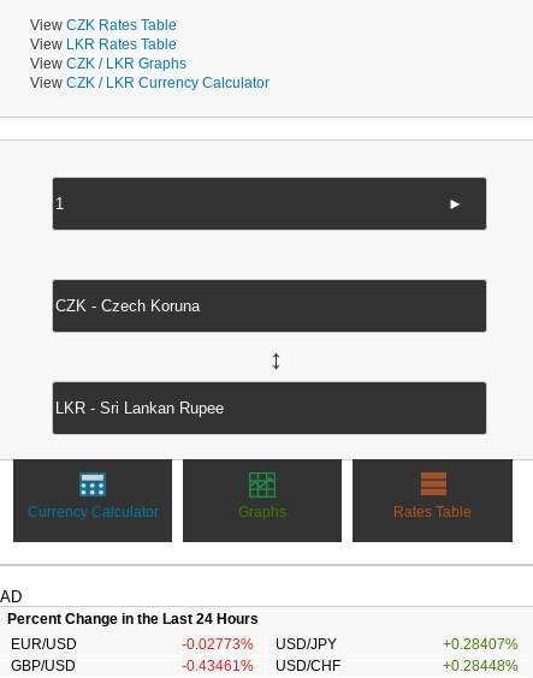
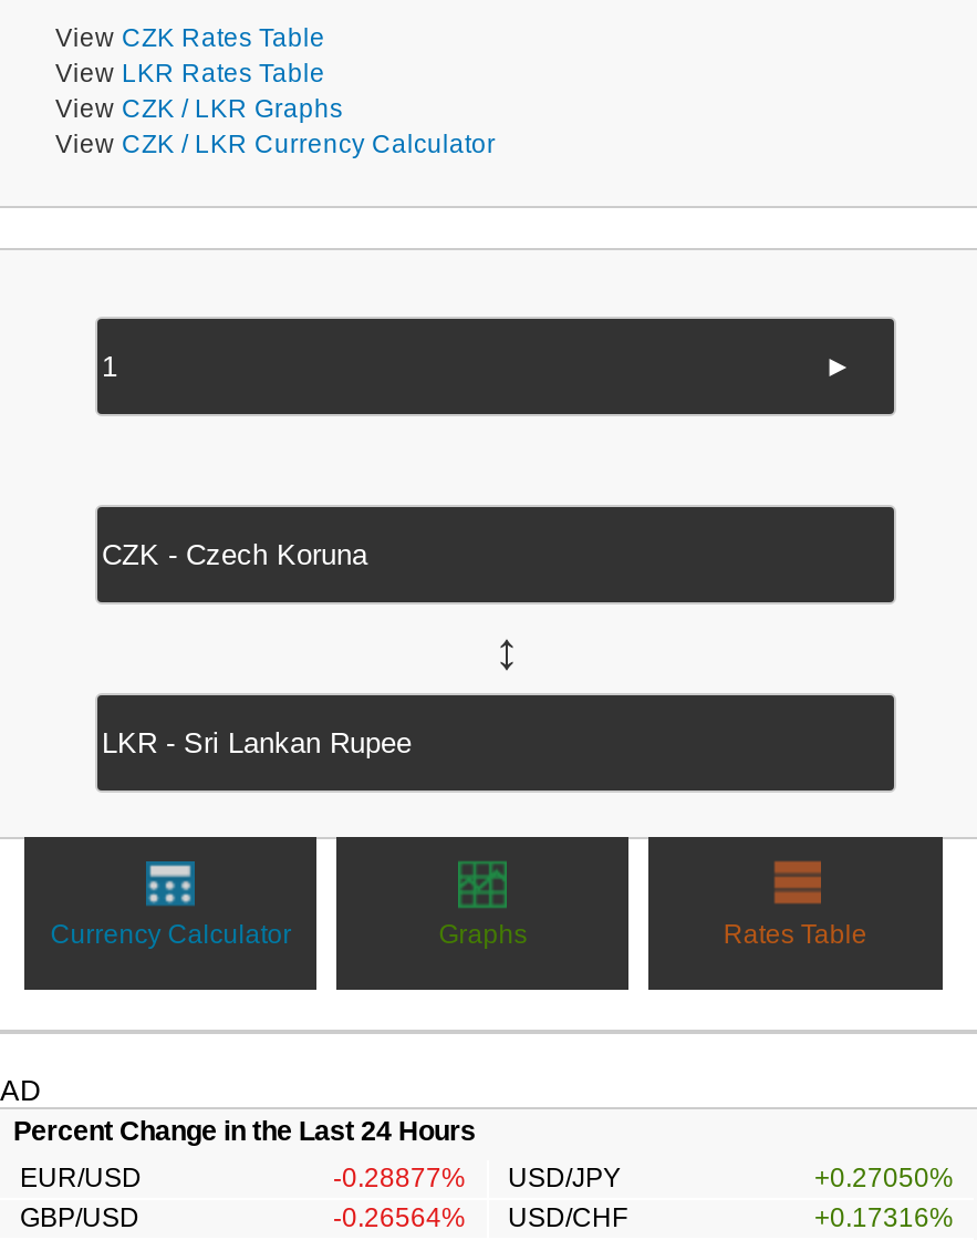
[181,636,337,653] -0.02773% USD/JPY -> [333,1162,621,1193] -0.28877% USD/JPY
[443,636,519,653] +0.28407% -> [814,1162,954,1193] +0.27050%
[181,658,341,674] -0.43461% USD/CHF -> [333,1202,627,1233] -0.26564% USD/CHF
[443,658,519,674] +0.28448% -> [814,1202,954,1233] +0.17316%

